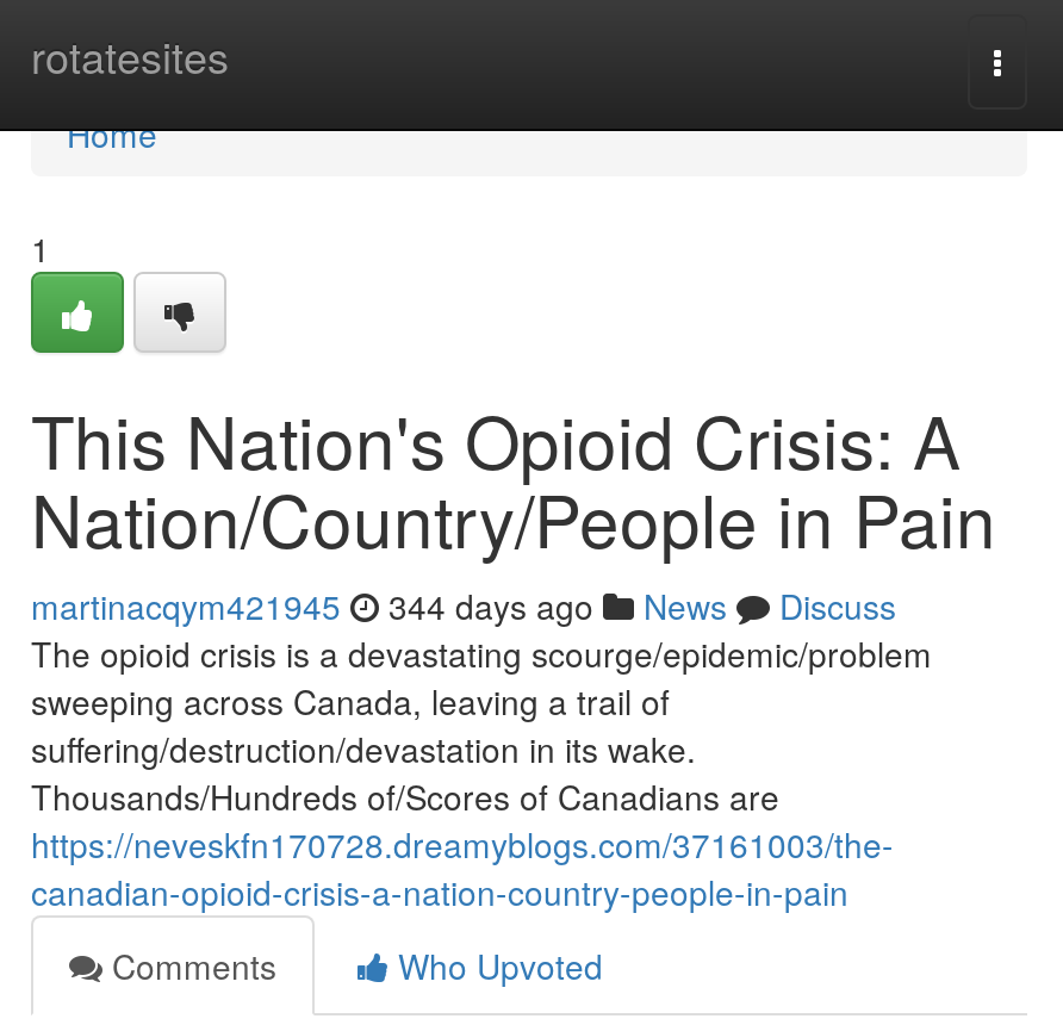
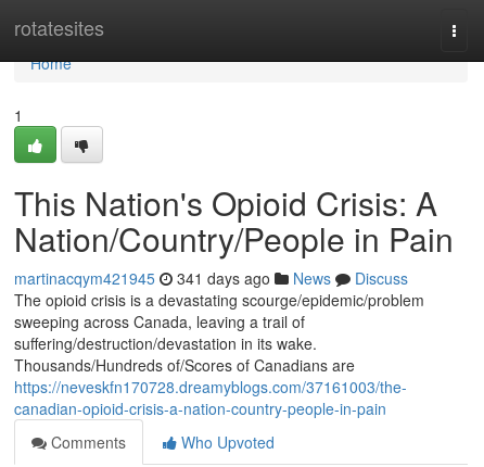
[31,582,896,629] martinacqym421945 344 days ago News Discuss -> [14,267,408,289] martinacqym421945 341 days ago News Discuss

